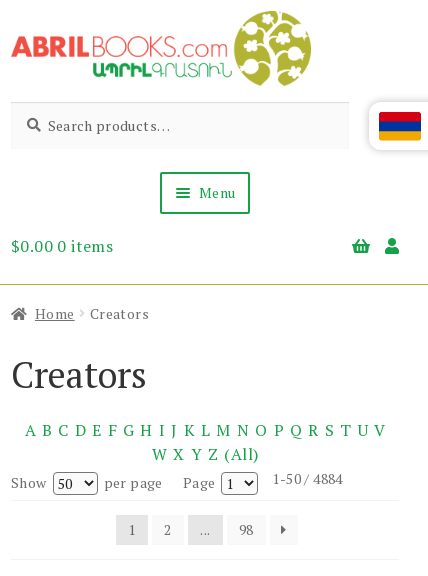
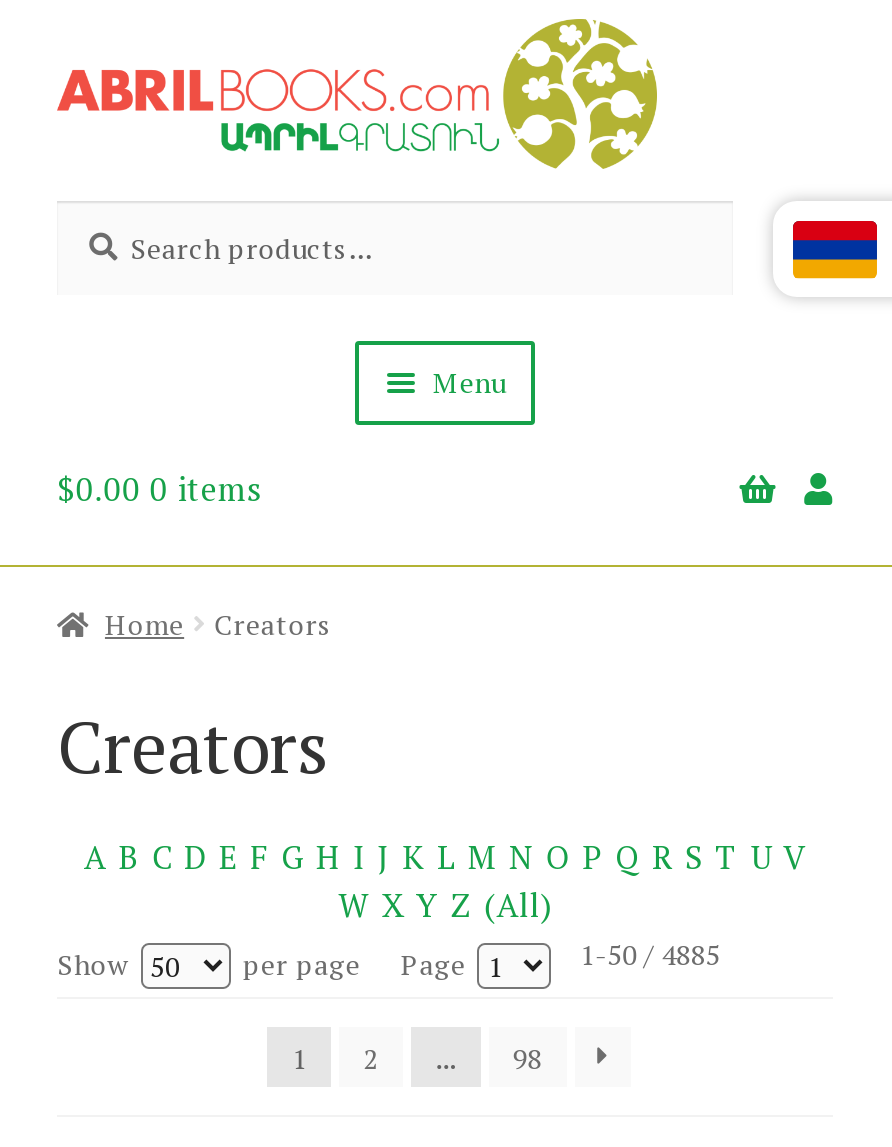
[272,469,343,488] 1-50 / 4884 -> [580,935,721,973] 1-50 / 4885

